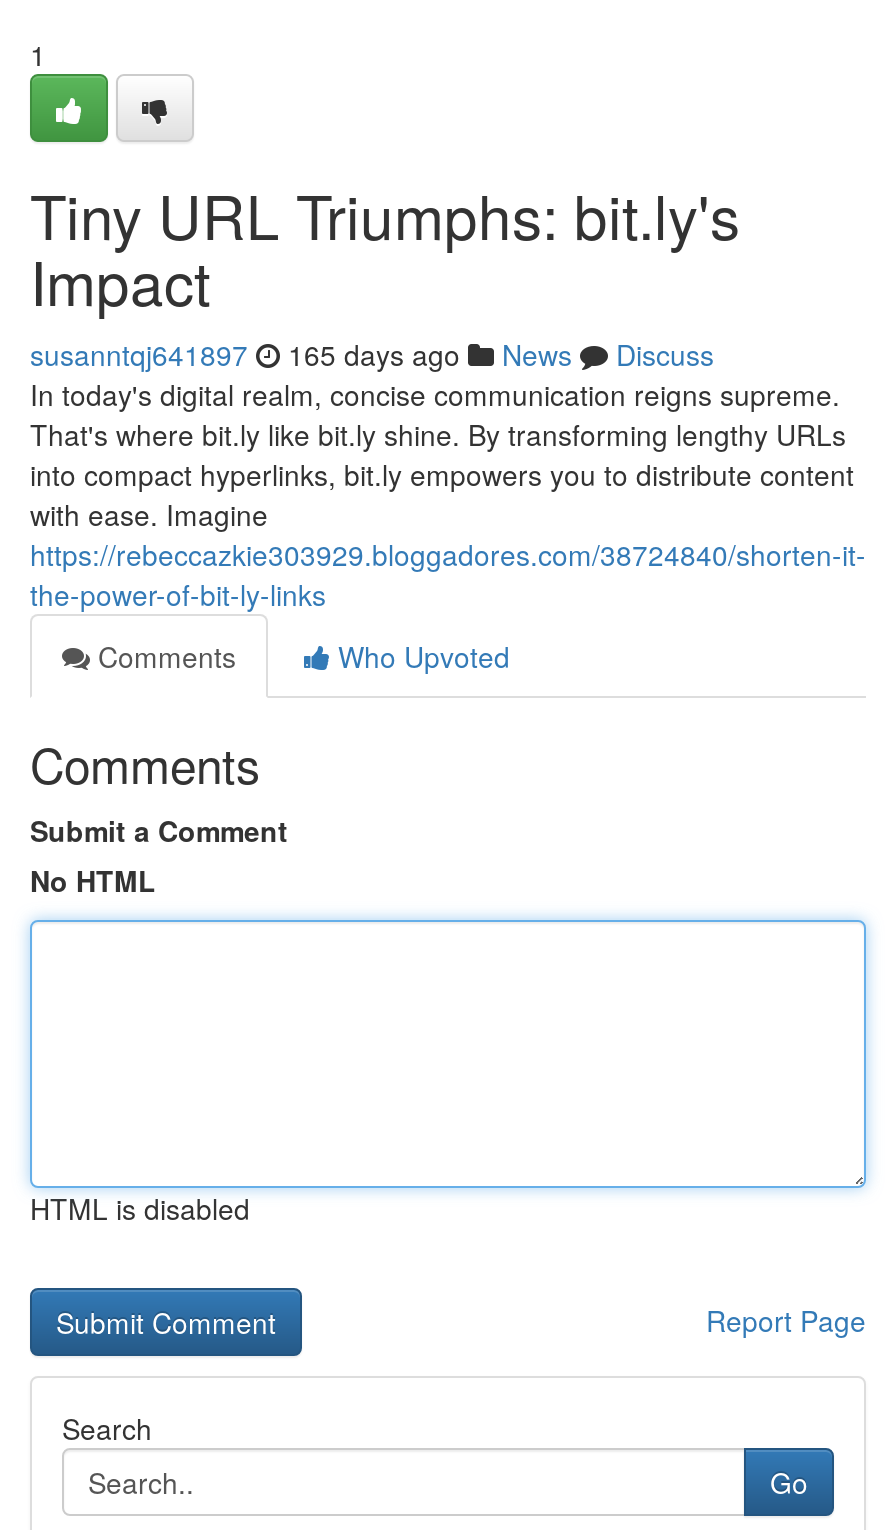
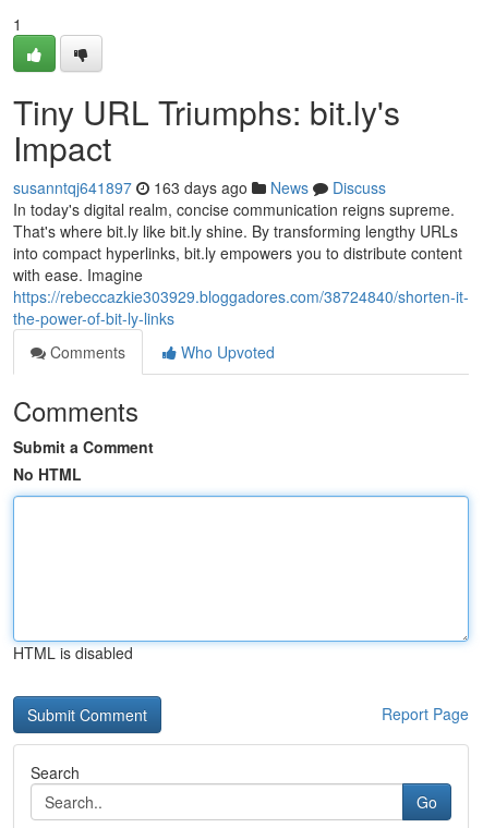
[30,334,714,374] susanntqj641897 165 days ago News Discuss -> [13,176,386,198] susanntqj641897 163 days ago News Discuss

